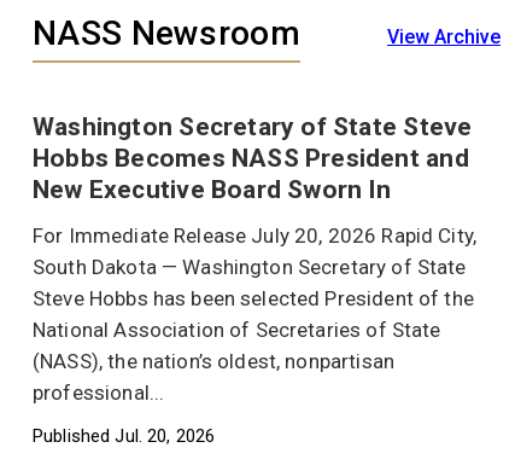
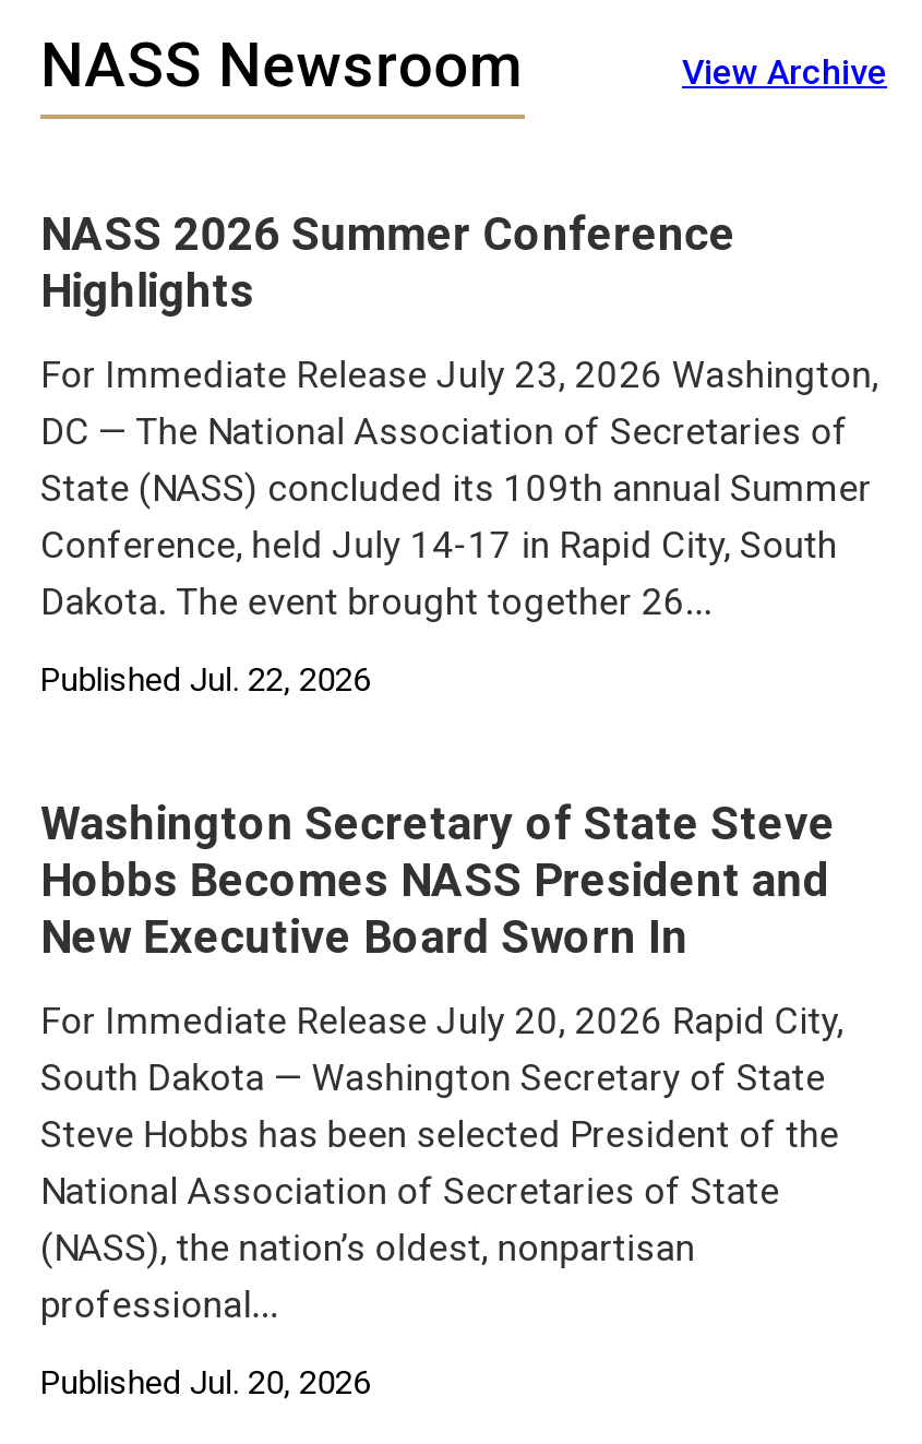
none -> [40,208,879,700] NASS 2026 Summer Conference | Highlights | For Immediate Release July 23, 2026 Washington, | DC — The National Association of Secretaries of | State (NASS) concluded its 109th annual Summer | Conference, held July 14-17 in Rapid City, South | Dakota. The event brought together 26... | Published Jul. 22, 2026

